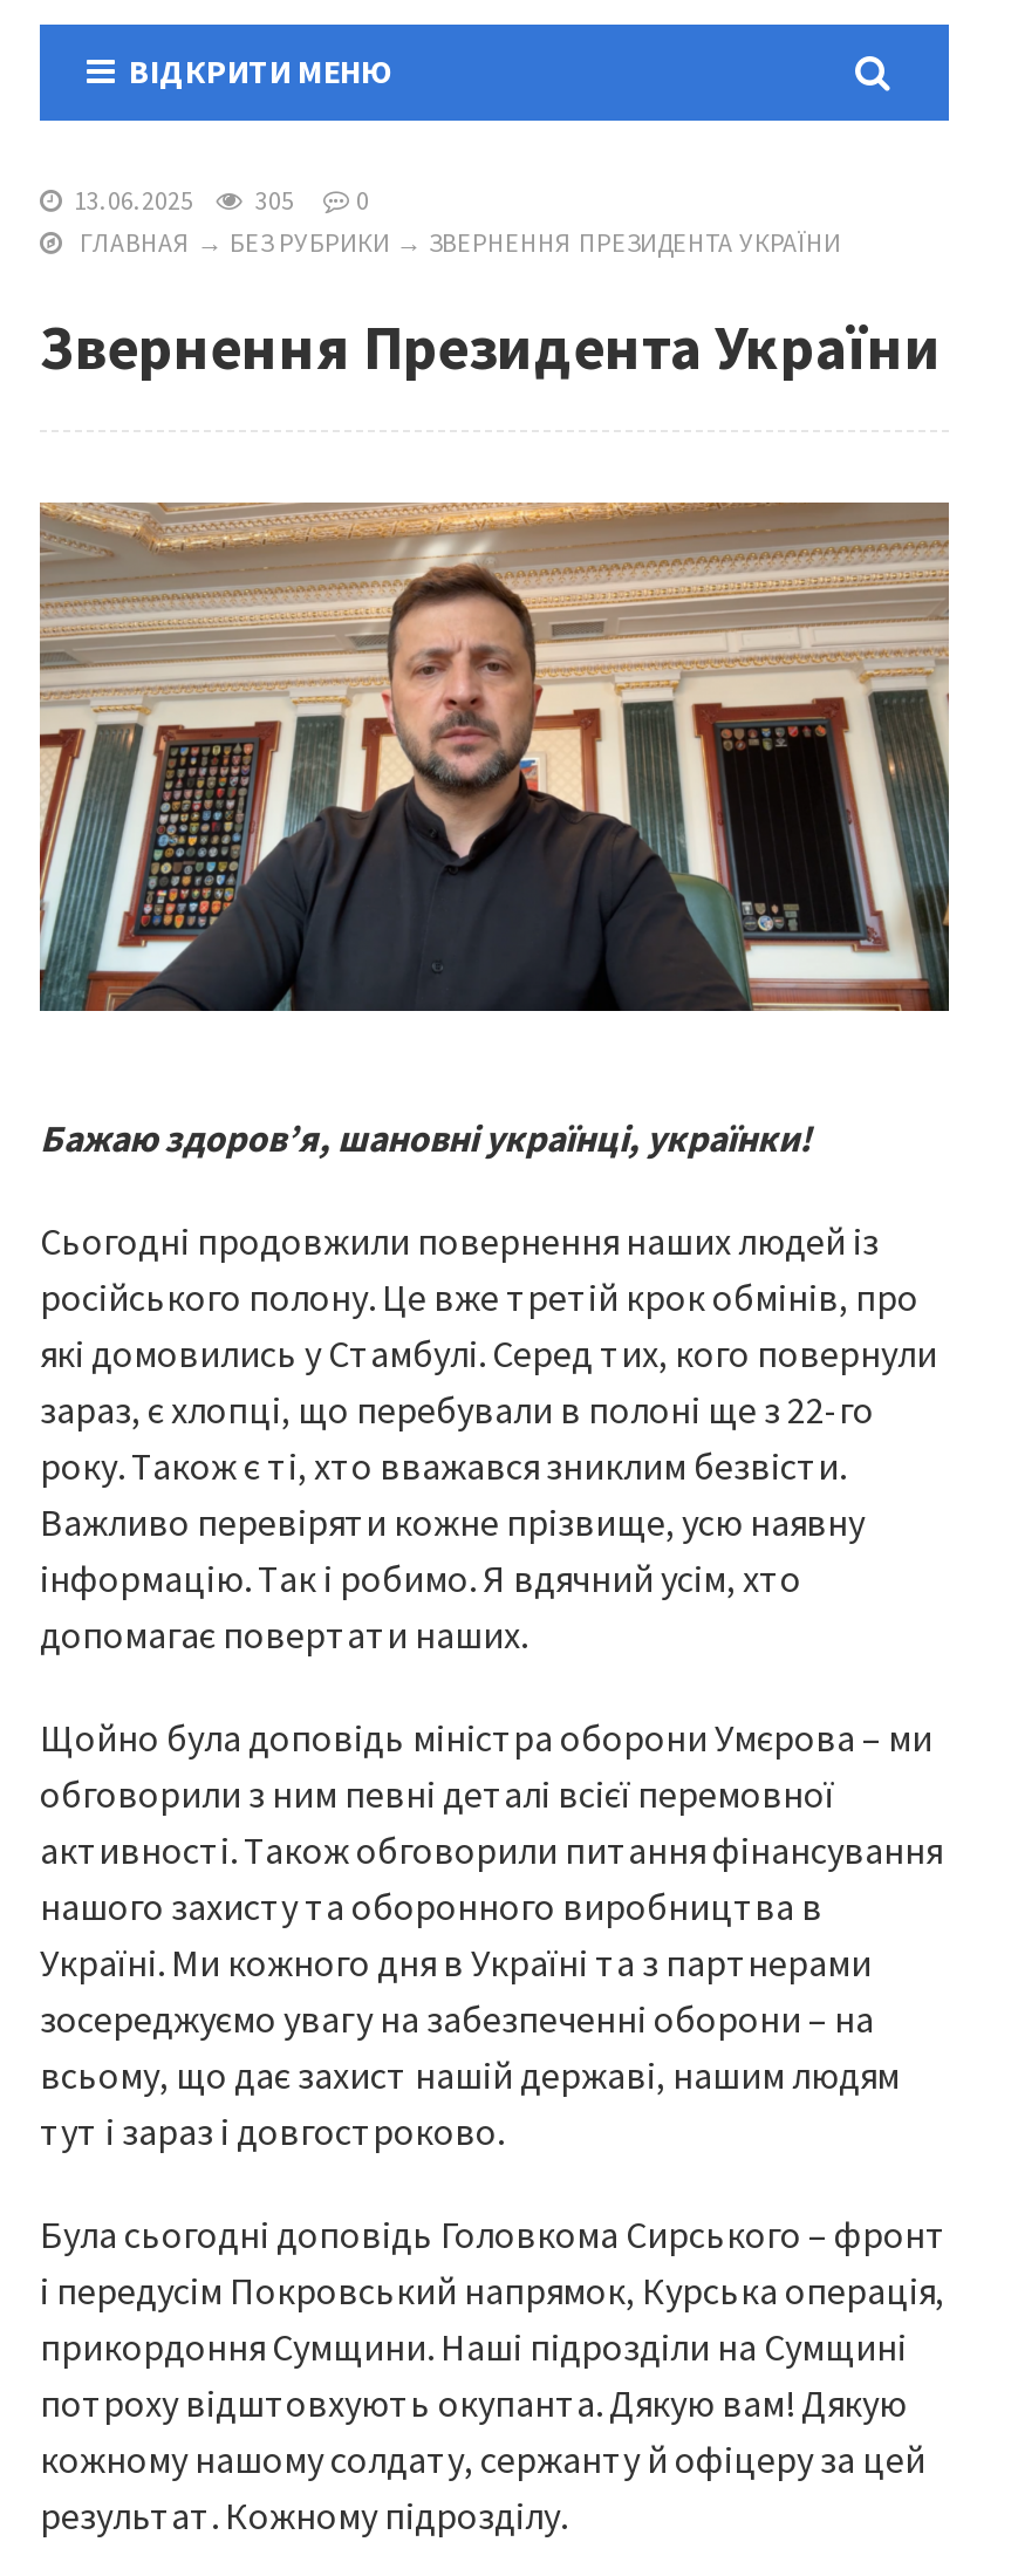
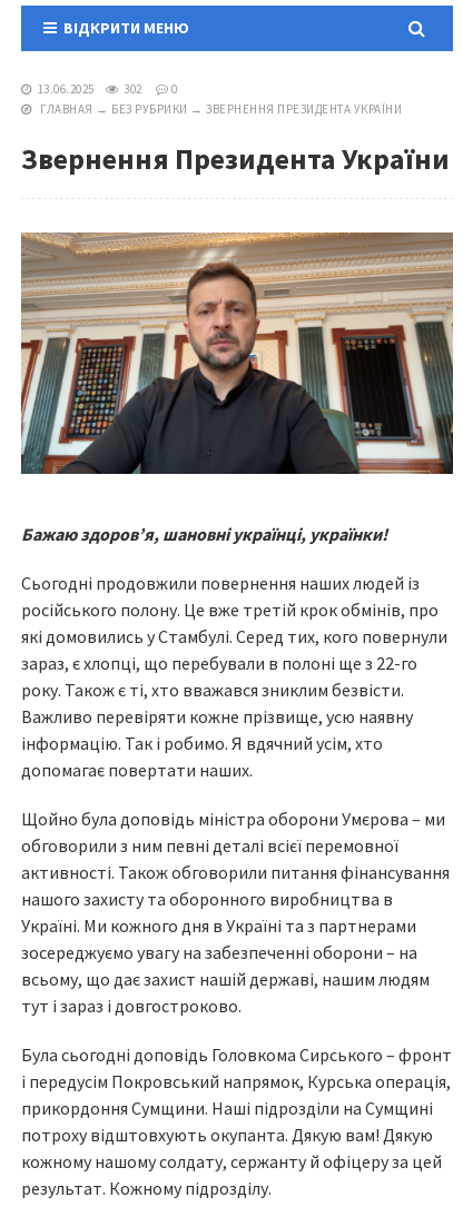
[62,184,369,217] 13.06.2025 305 0 -> [32,81,178,97] 13.06.2025 302 0

